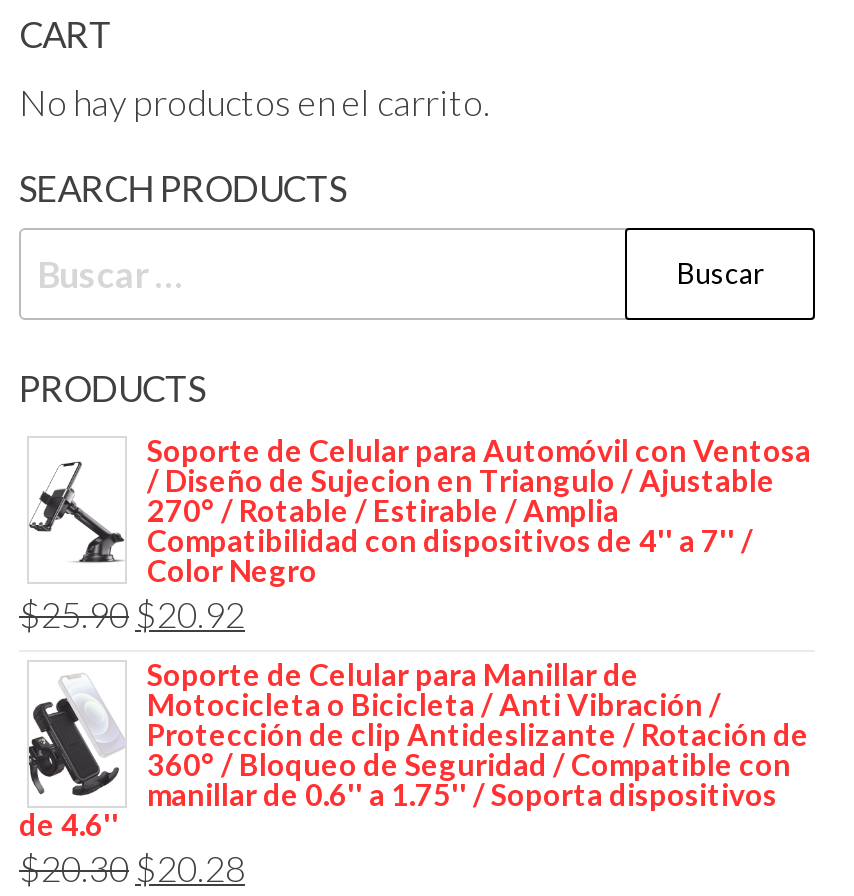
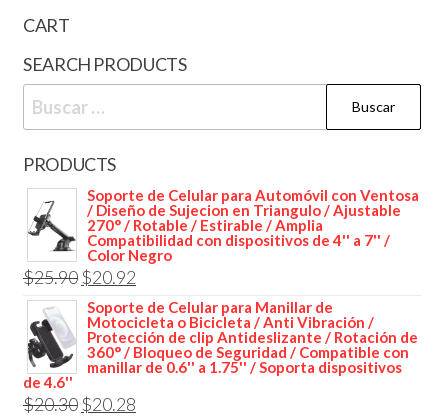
[19,80,491,124] No hay productos en el carrito. -> none

